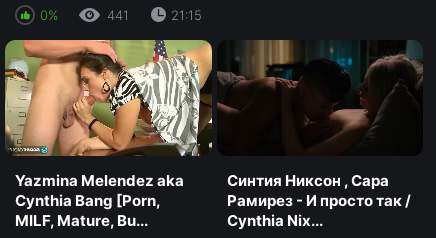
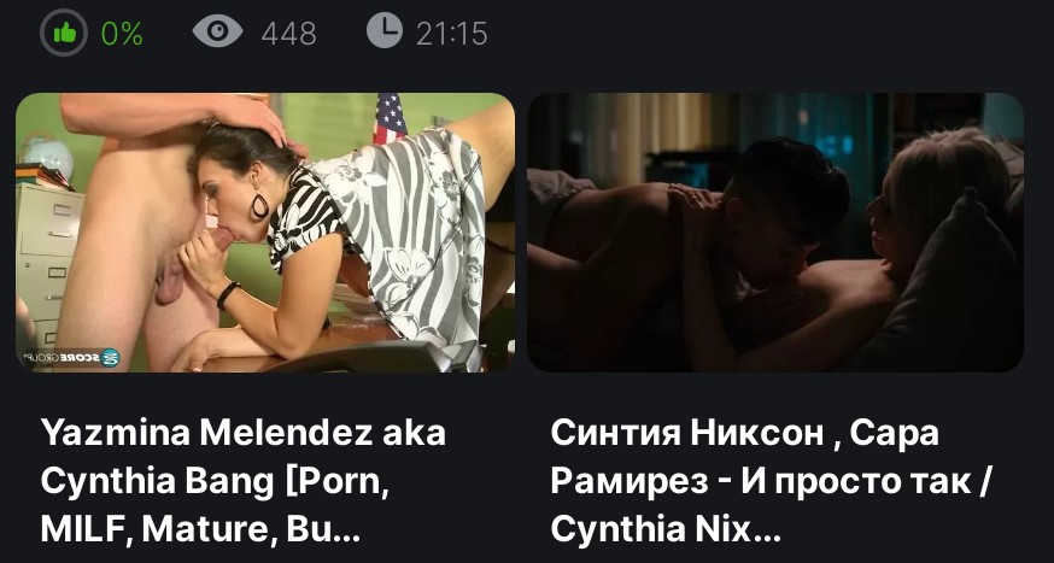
[107,7,129,23] 441 -> [260,14,318,52] 448

